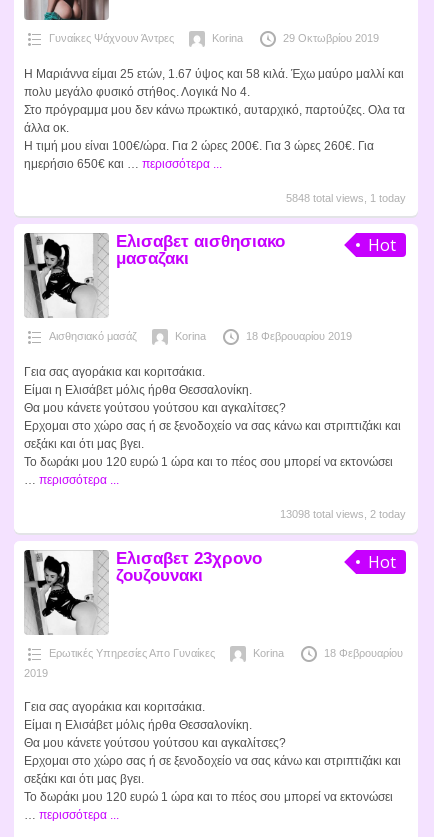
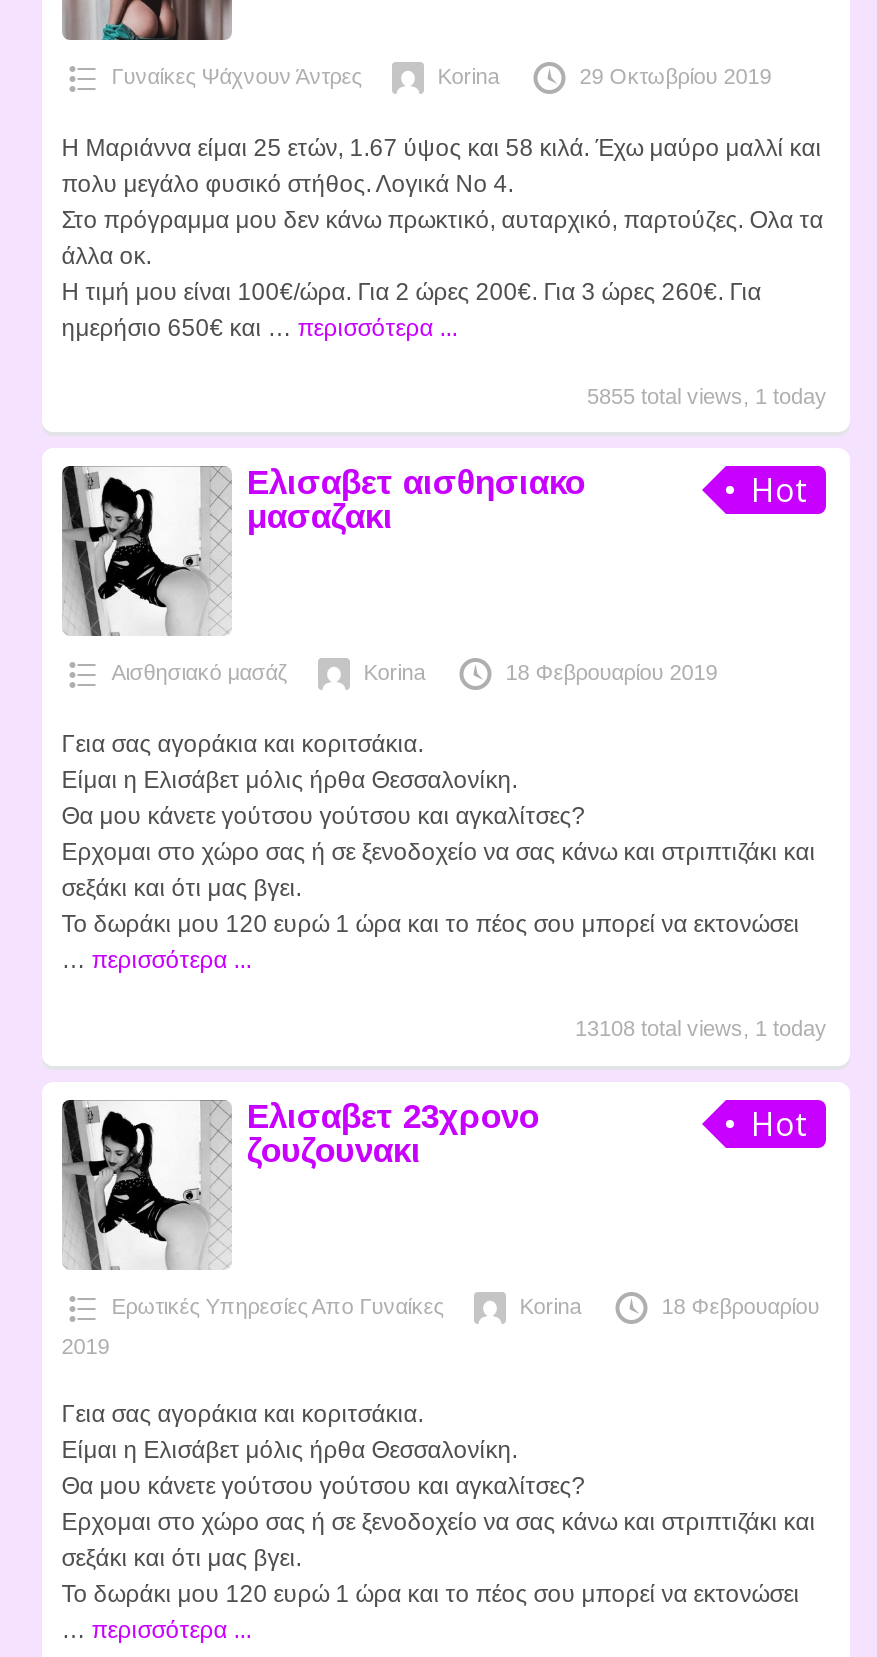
[286,191,406,203] 5848 total views, 1 today -> [587,383,827,407] 5855 total views, 1 today
[280,508,406,520] 13098 total views, 2 today -> [575,1016,827,1040] 13108 total views, 1 today

